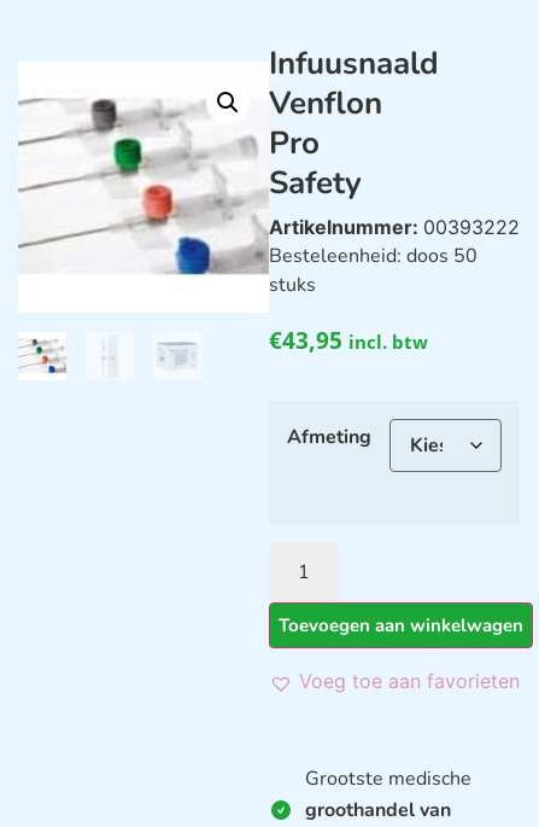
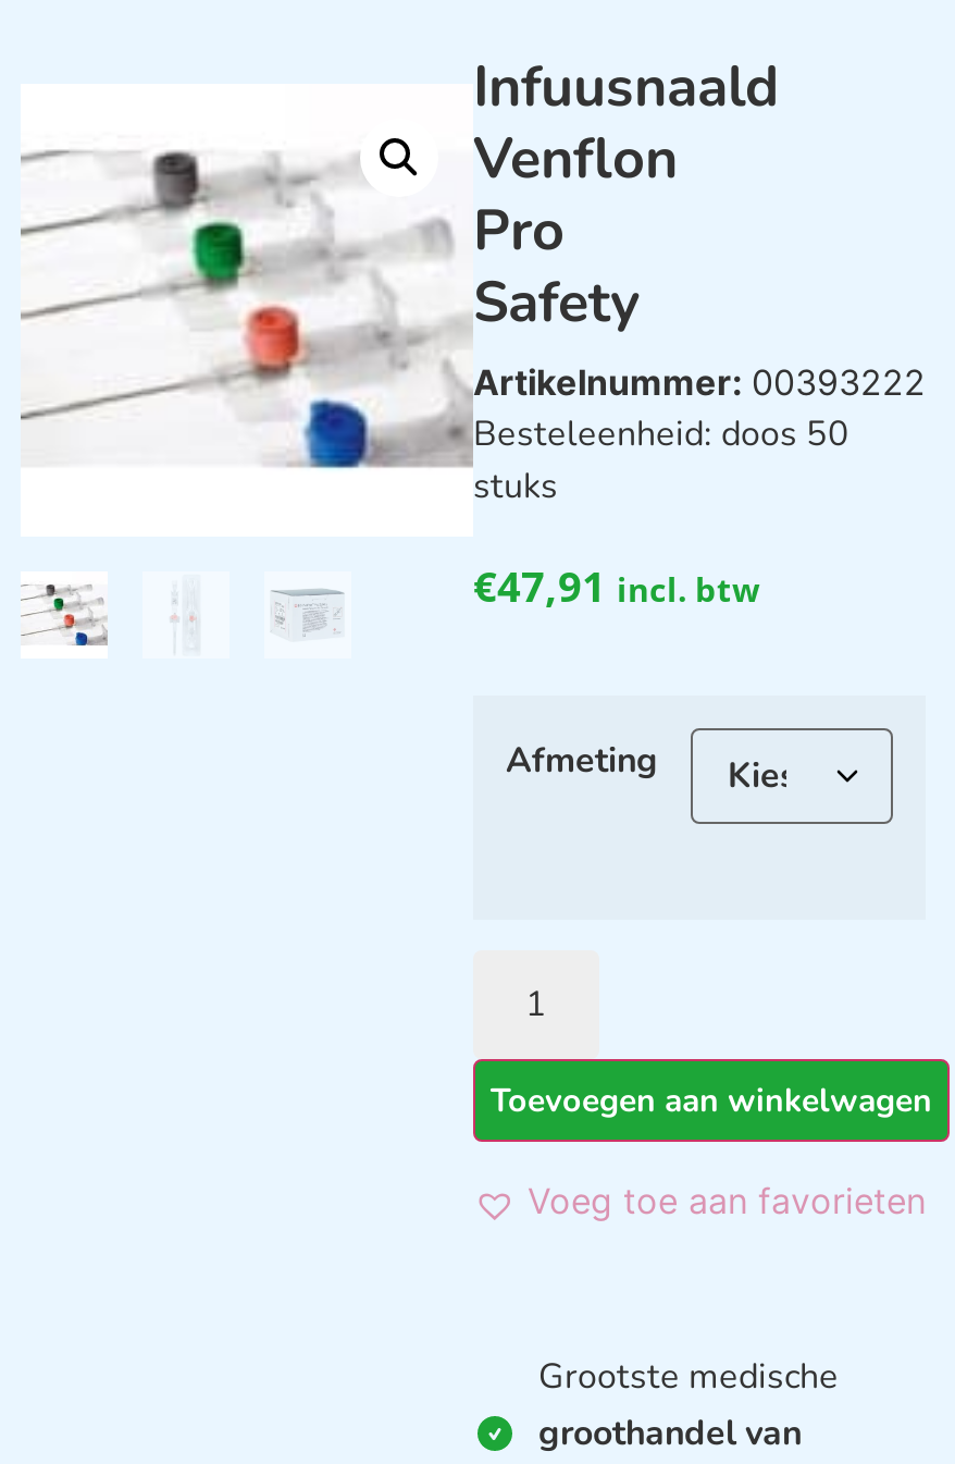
[269,325,428,356] €43,95 incl. btw -> [473,558,760,615] €47,91 incl. btw

